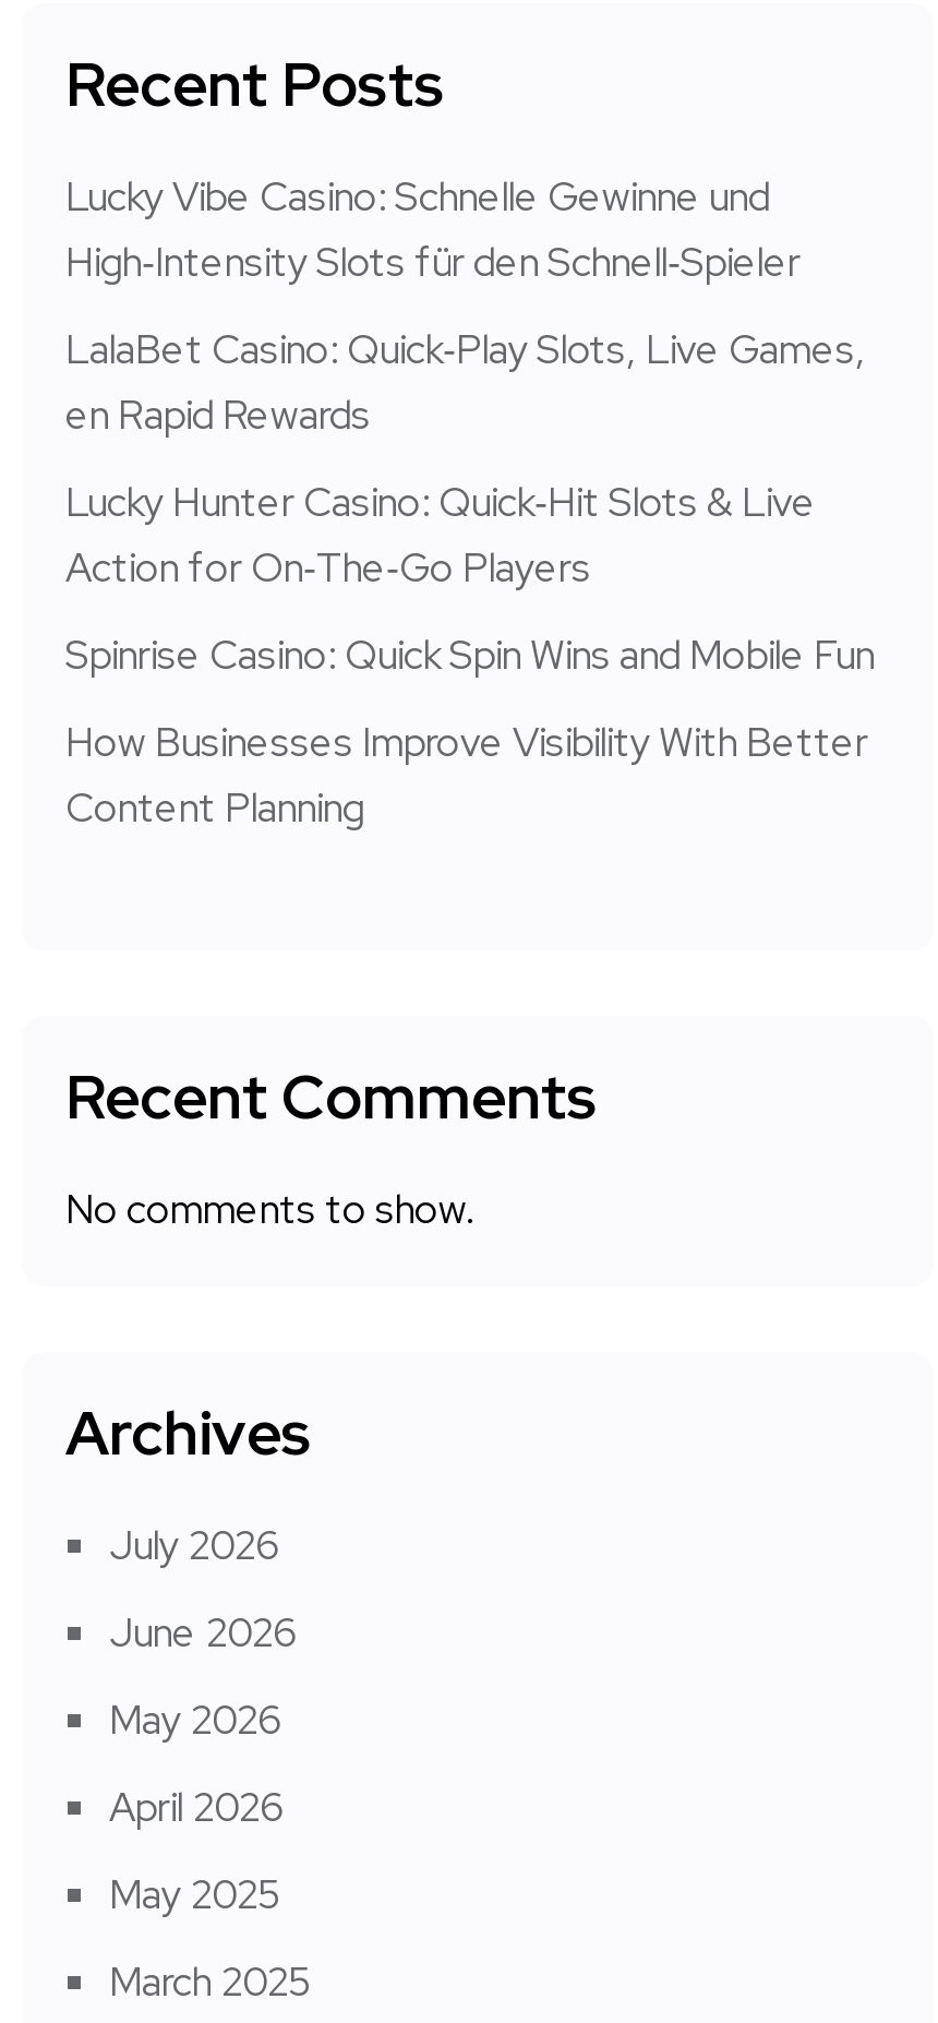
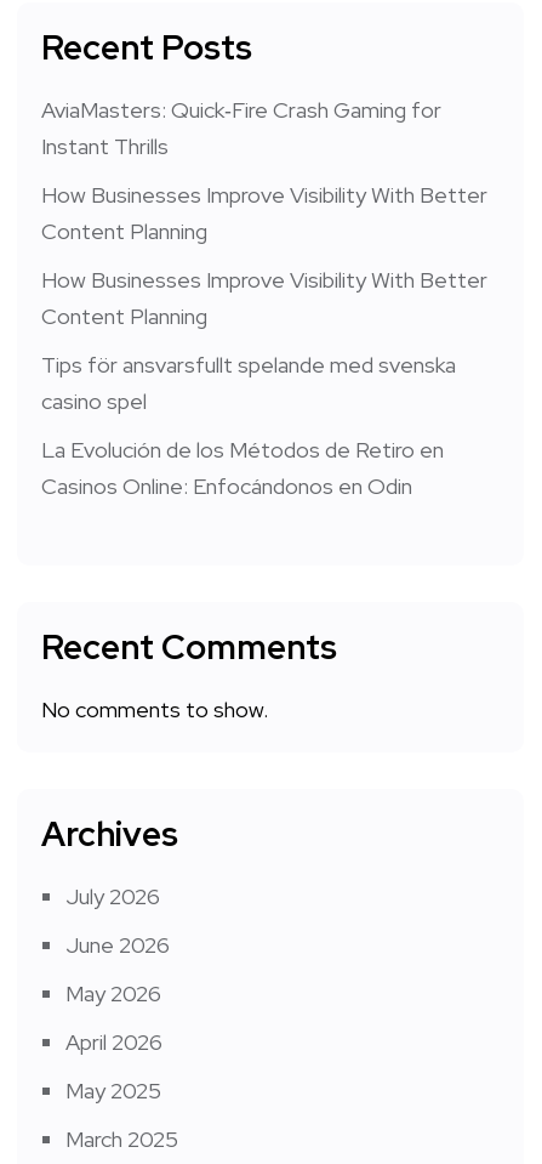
[65,172,875,680] Lucky Vibe Casino: Schnelle Gewinne und | High‑Intensity Slots für den Schnell‑Spieler | LalaBet Casino: Quick‑Play Slots, Live Games, | en Rapid Rewards | Lucky Hunter Casino: Quick‑Hit Slots & Live | Action for On‑The‑Go Players | Spinrise Casino: Quick Spin Wins and Mobile Fun -> [41,96,441,160] AviaMasters: Quick‑Fire Crash Gaming for | Instant Thrills
moved [65,717,868,833] -> [41,181,487,245]: How Businesses Improve Visibility With Better | Content Planning
none -> [41,266,487,500] How Businesses Improve Visibility With Better | Content Planning | Tips för ansvarsfullt spelande med svenska | casino spel | La Evolución de los Métodos de Retiro en | Casinos Online: Enfocándonos en Odin

